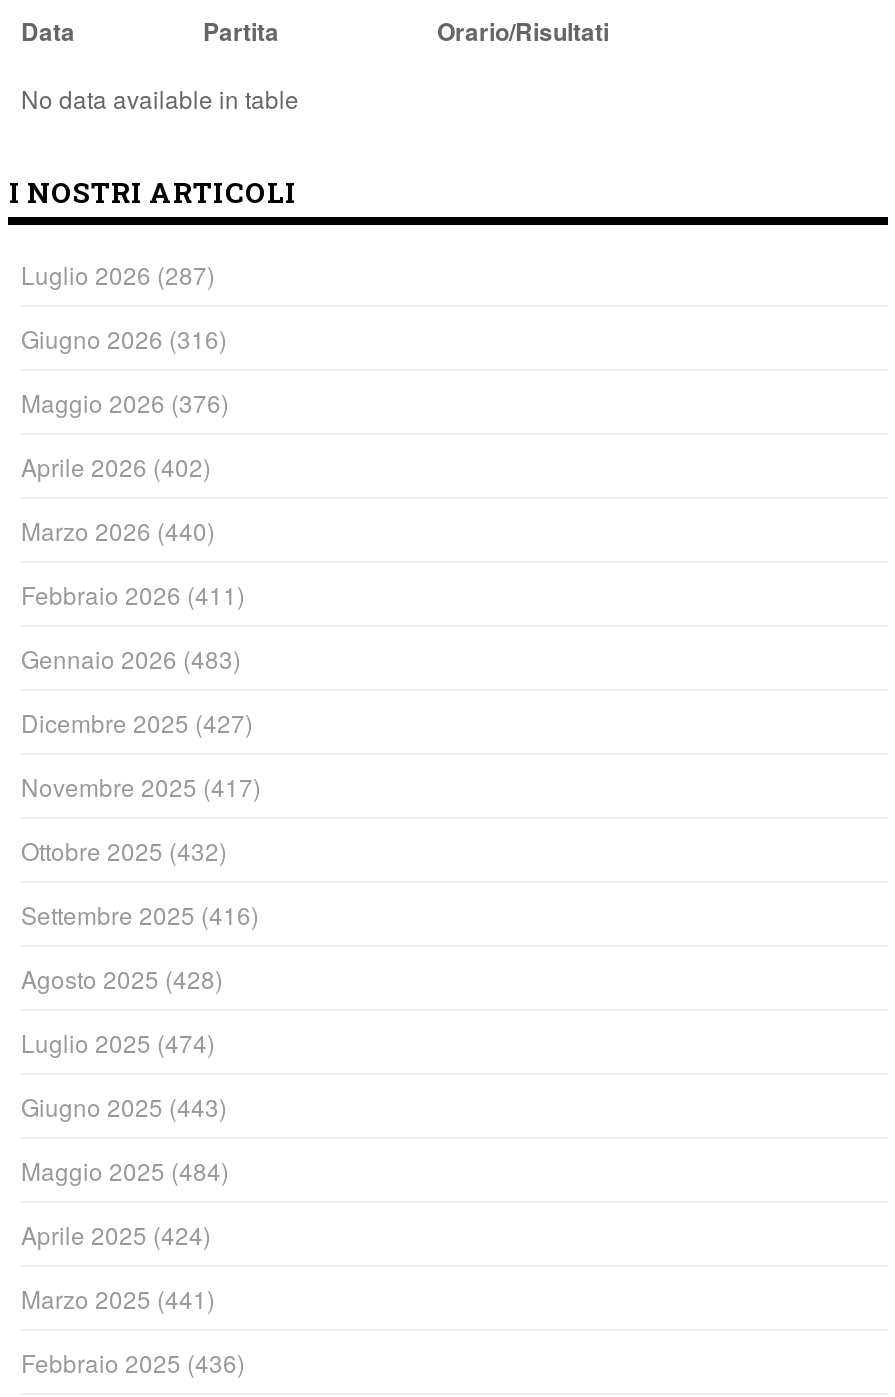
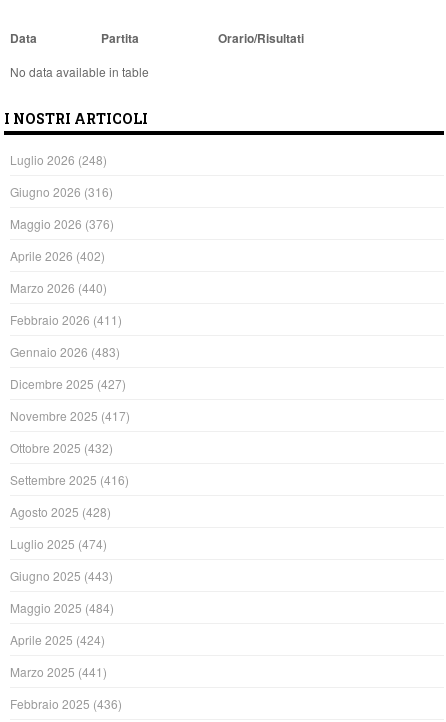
[21,256,215,290] Luglio 2026 (287) -> [10,151,107,168] Luglio 2026 (248)

